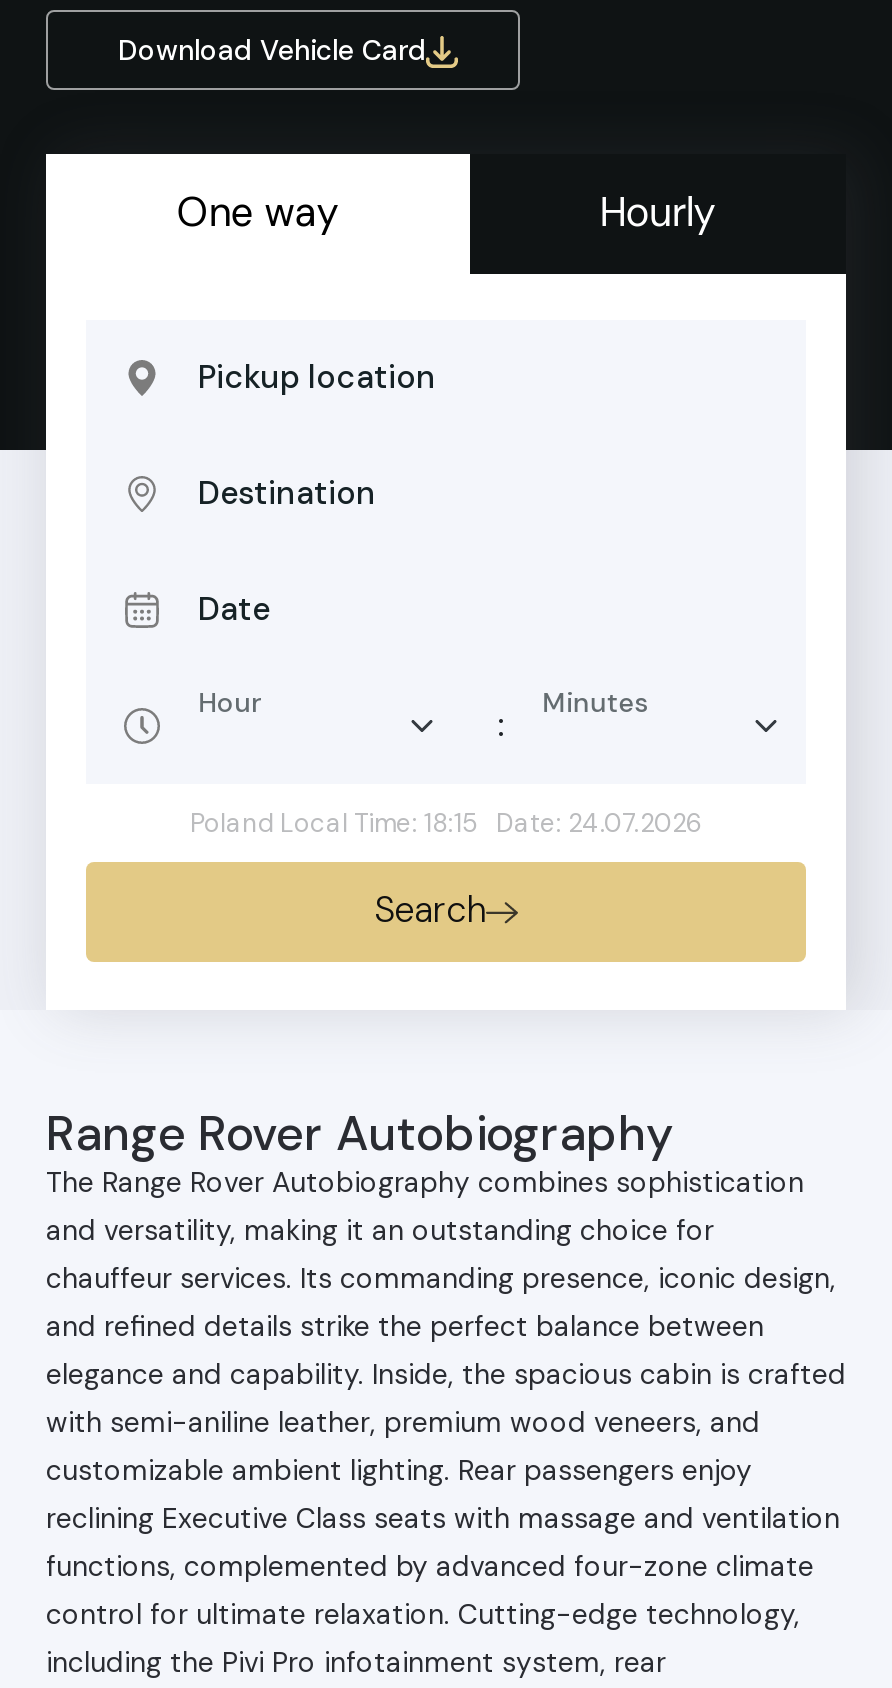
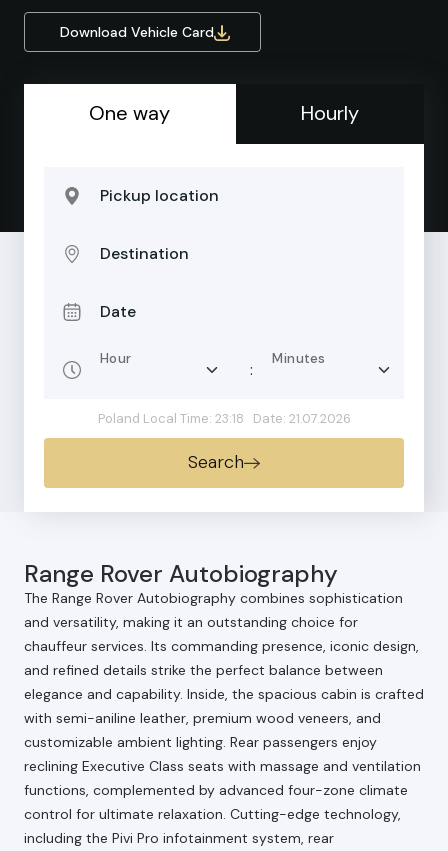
[190,805,702,839] Poland Local Time: 18:15 Date: 24.07.2026 -> [97,410,350,427] Poland Local Time: 23:18 Date: 21.07.2026

